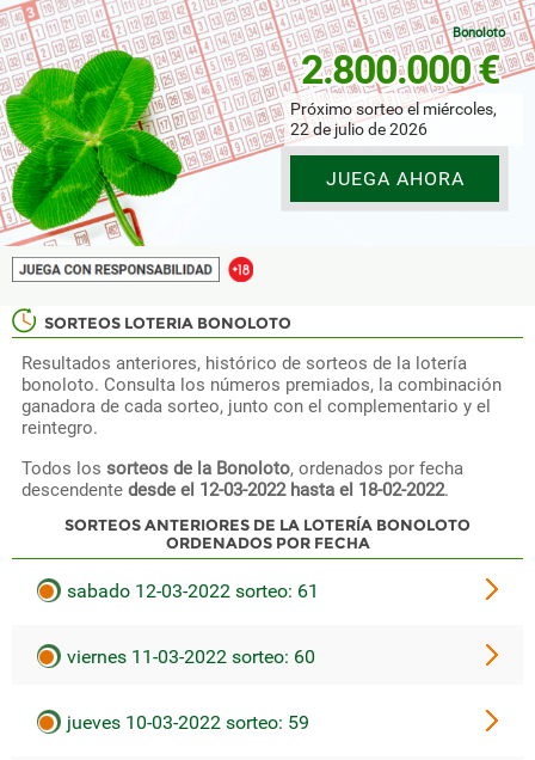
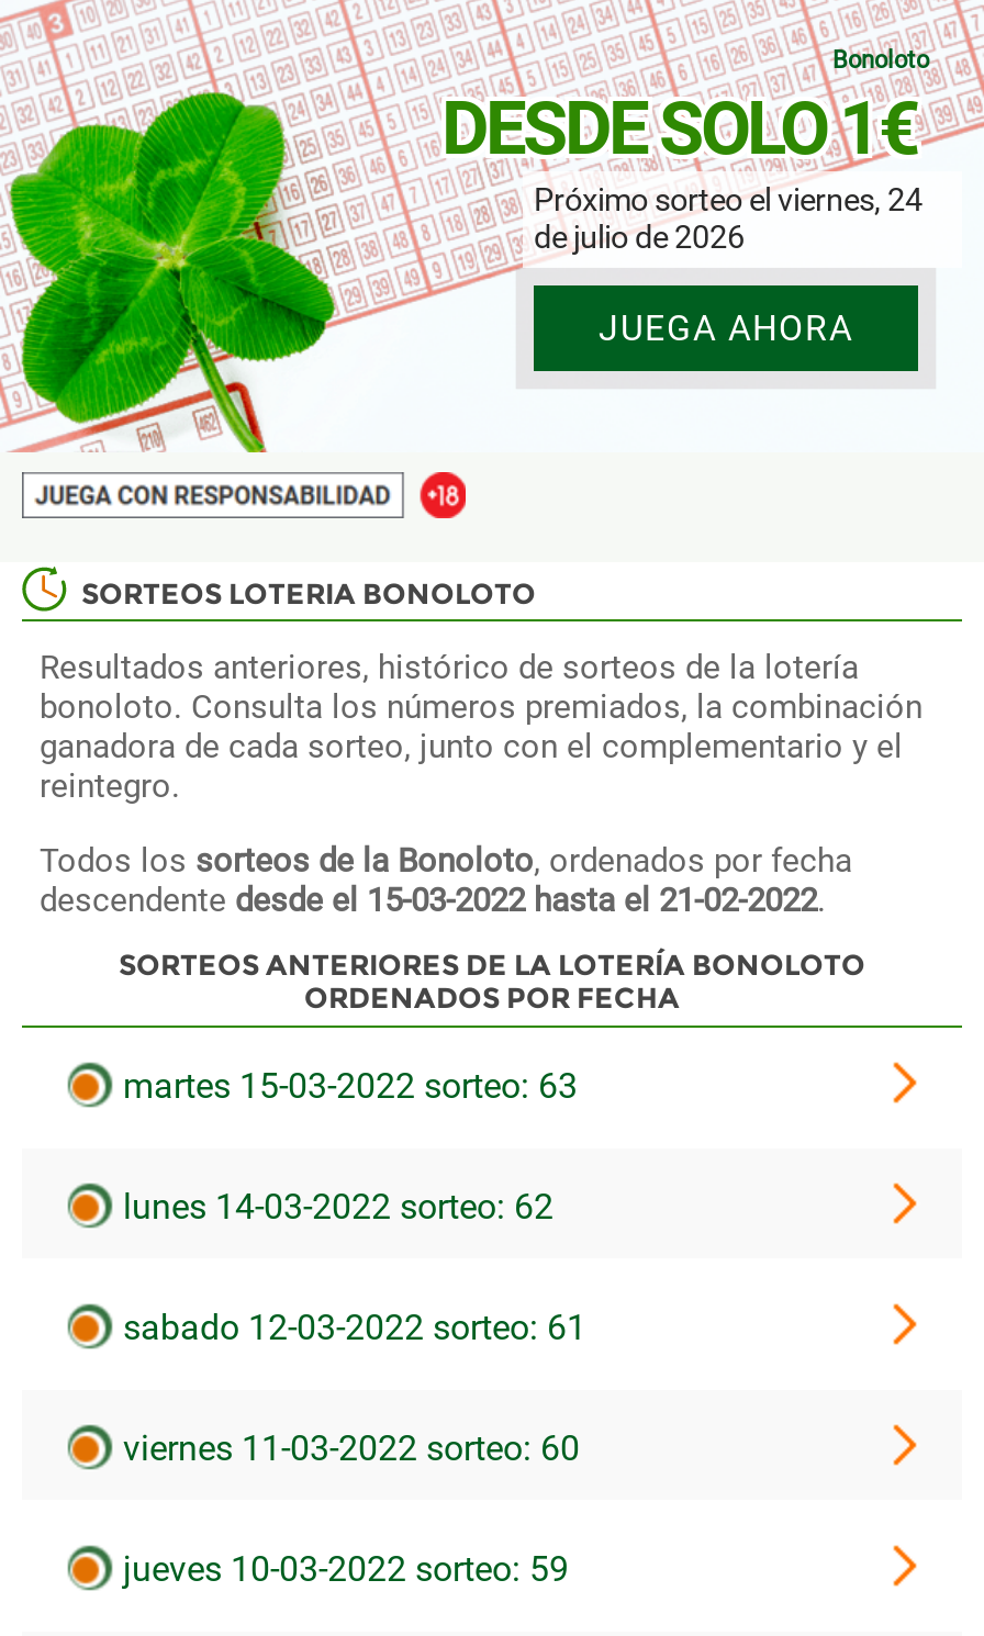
[290,47,499,140] 2.800.000 € | Próximo sorteo el miércoles, | 22 de julio de 2026 -> [441,86,923,257] DESDE SOLO 1€ | Próximo sorteo el viernes, 24 | de julio de 2026
[21,479,449,501] descendente desde el 12-03-2022 hasta el 18-02-2022. -> [40,881,826,920] descendente desde el 15-03-2022 hasta el 21-02-2022.
none -> [114,1065,578,1228] martes 15-03-2022 sorteo: 63 | lunes 14-03-2022 sorteo: 62

